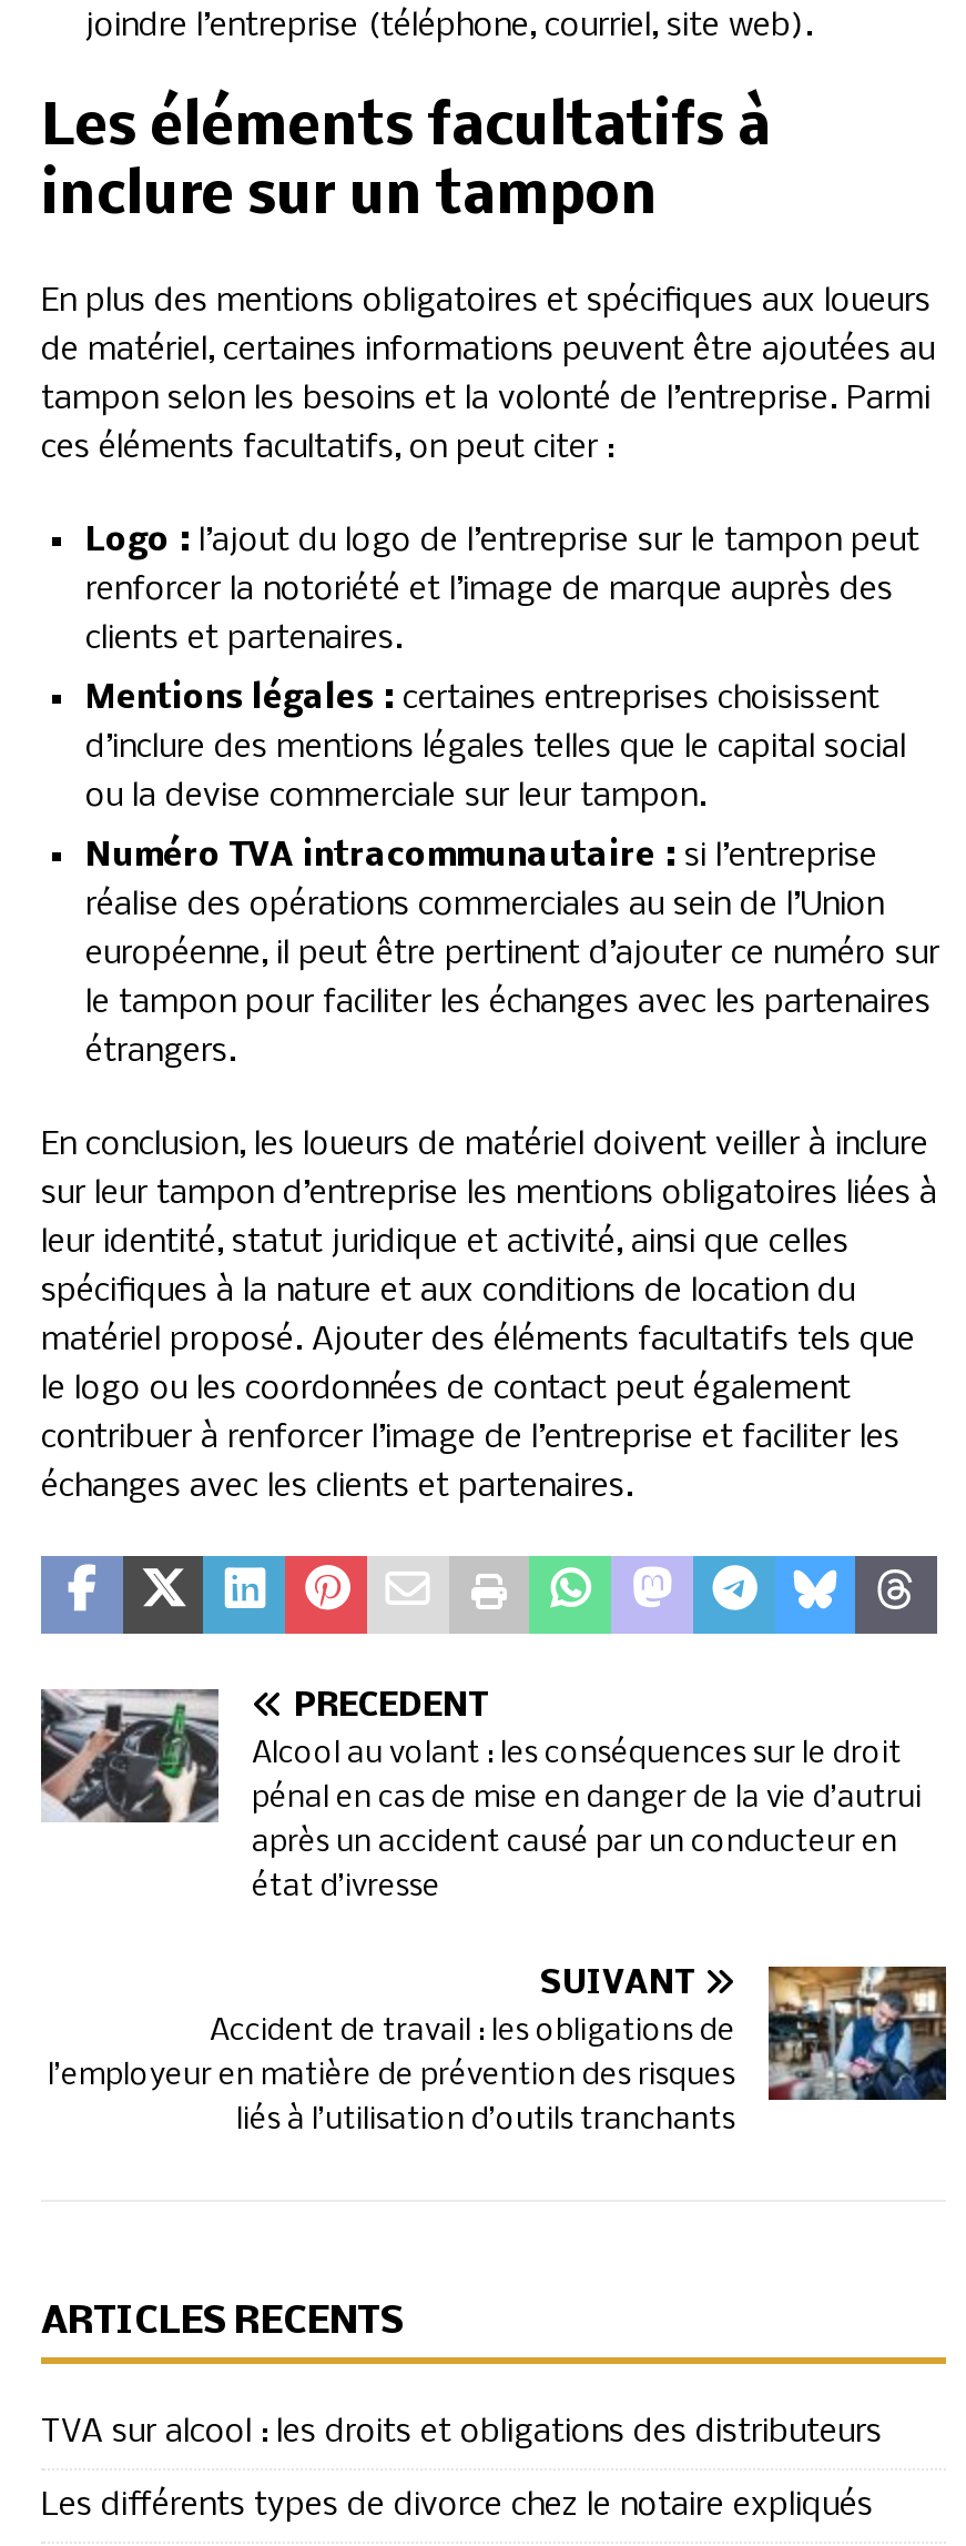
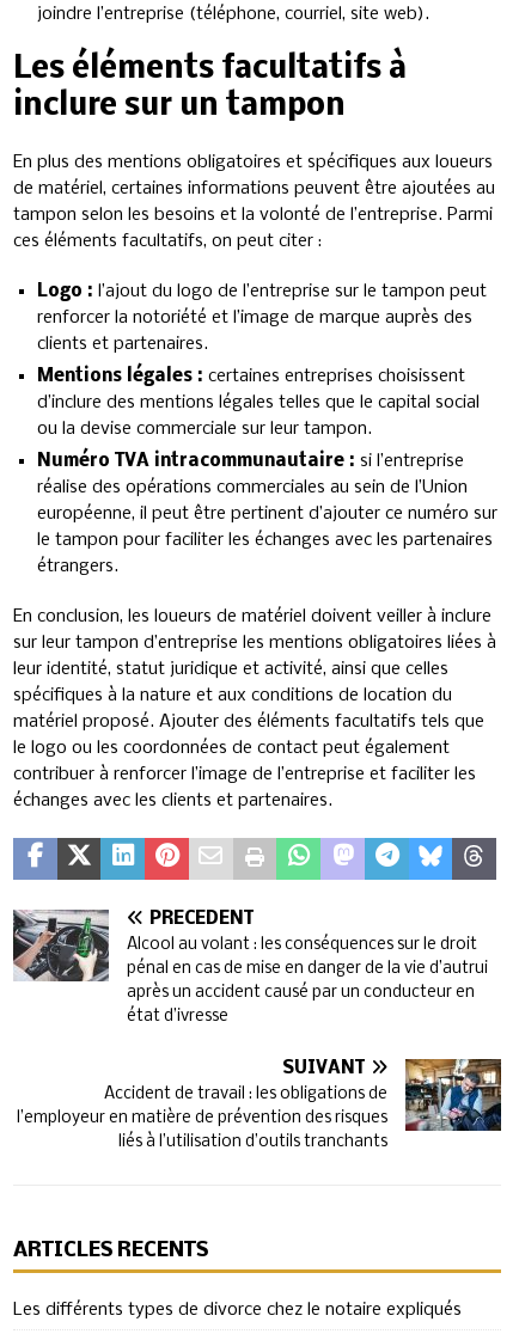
[41,2414,882,2450] TVA sur alcool : les droits et obligations des distributeurs -> none

